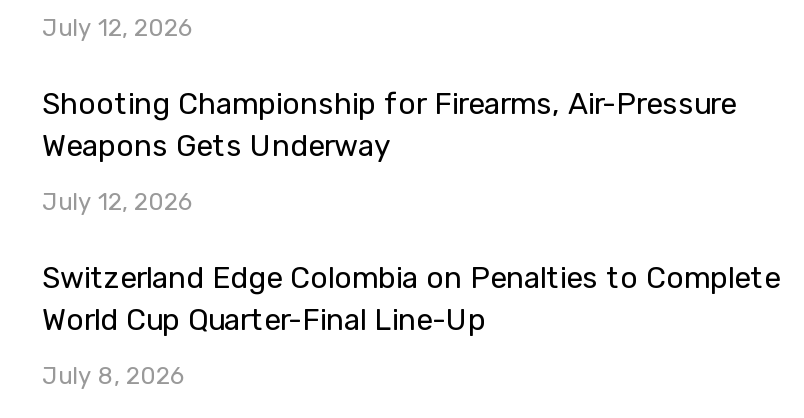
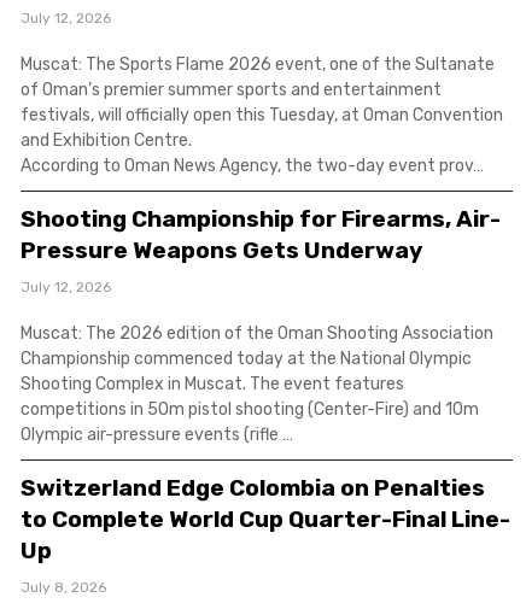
[42,86,736,164] Shooting Championship for Firearms, Air-Pressure | Weapons Gets Underway -> [21,54,503,264] Muscat: The Sports Flame 2026 event, one of the Sultanate | of Oman’s premier summer sports and entertainment | festivals, will officially open this Tuesday, at Oman Convention | and Exhibition Centre. | According to Oman News Agency, the two-day event prov… | Shooting Championship for Firearms, Air- | Pressure Weapons Gets Underway
[42,260,780,338] Switzerland Edge Colombia on Penalties to Complete | World Cup Quarter-Final Line-Up -> [21,323,510,564] Muscat: The 2026 edition of the Oman Shooting Association | Championship commenced today at the National Olympic | Shooting Complex in Muscat. The event features | competitions in 50m pistol shooting (Center-Fire) and 10m | Olympic air-pressure events (rifle … | Switzerland Edge Colombia on Penalties | to Complete World Cup Quarter-Final Line- | Up

